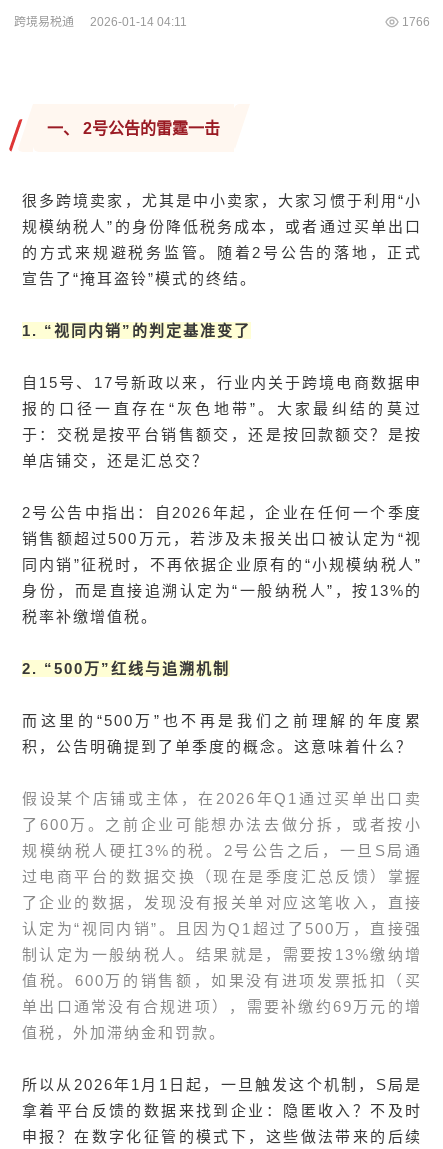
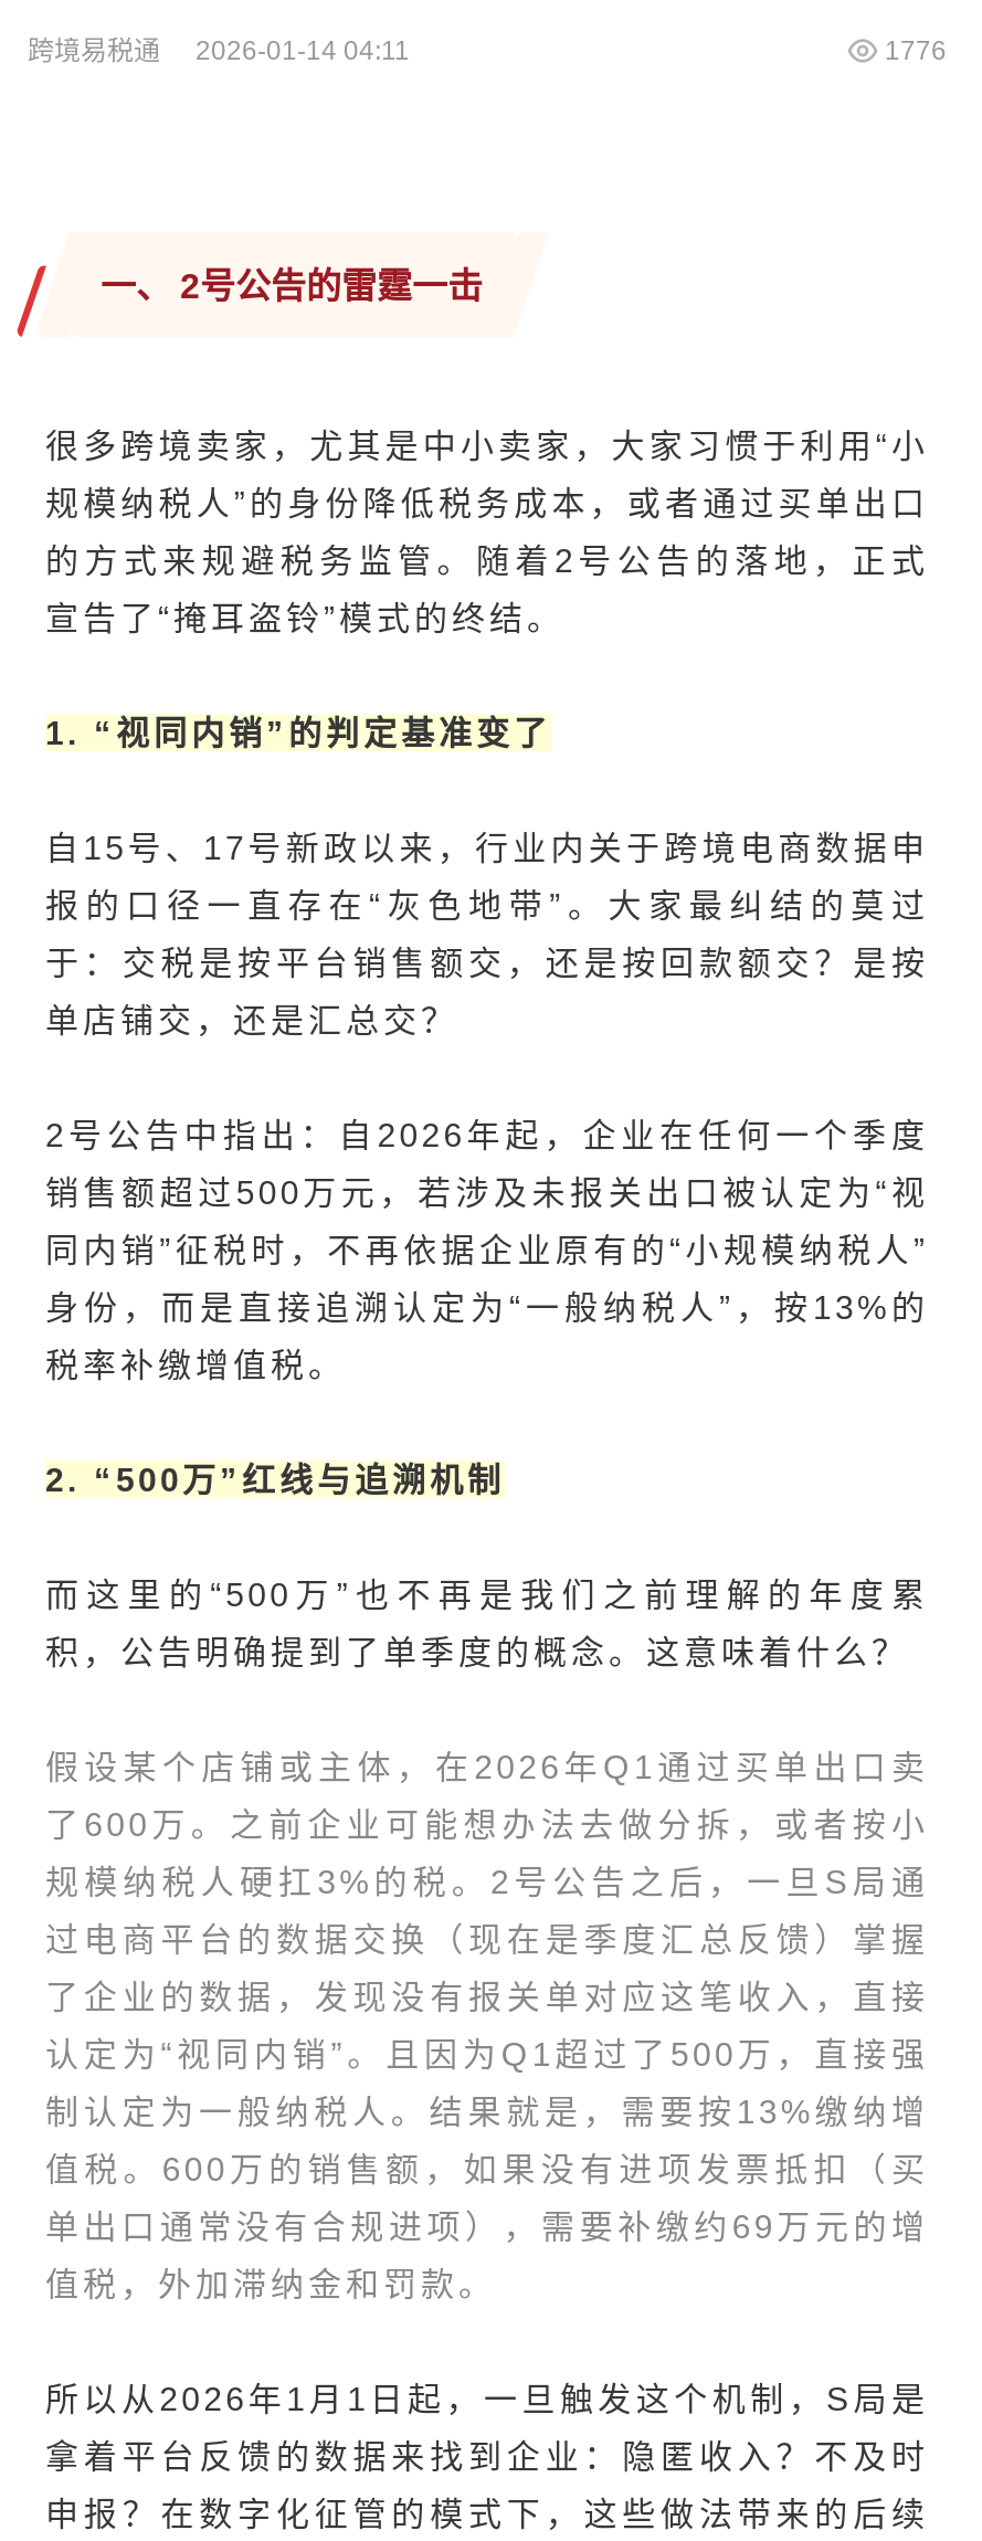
[402,15,430,29] 1766 -> [885,35,947,66] 1776

